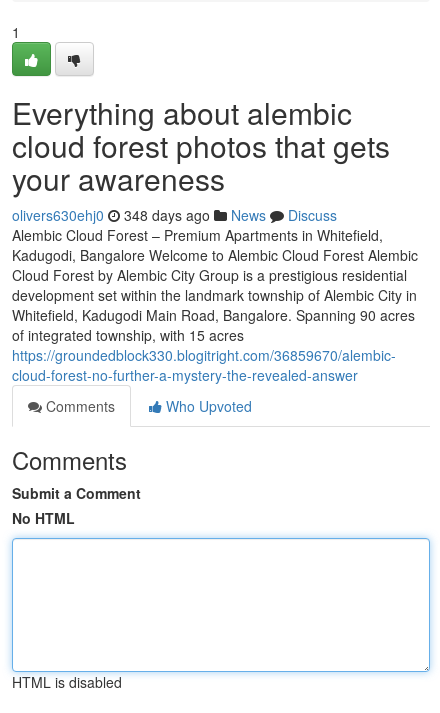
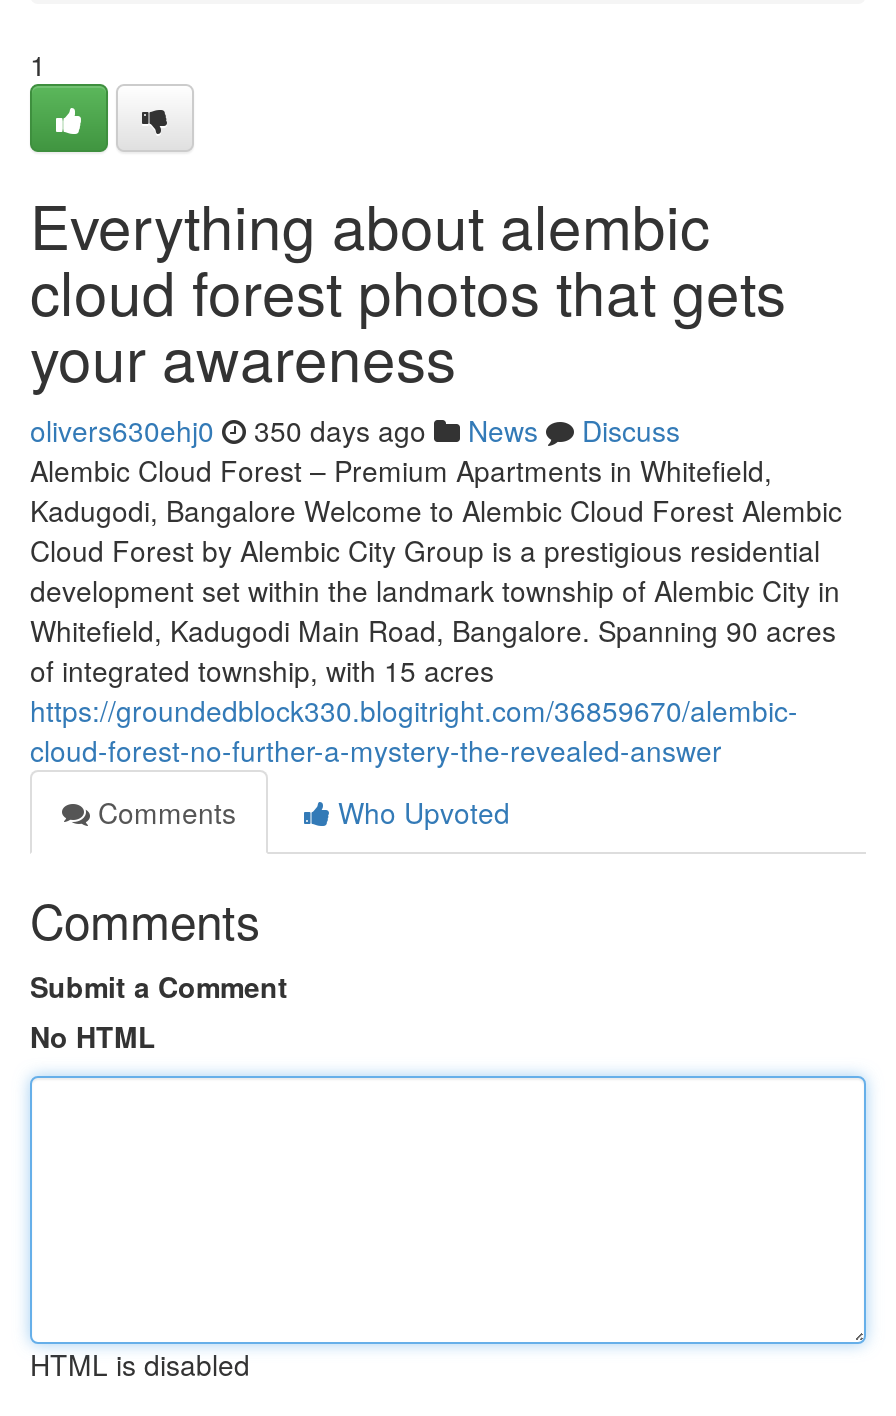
[12,205,337,225] olivers630ehj0 348 days ago News Discuss -> [30,410,680,450] olivers630ehj0 350 days ago News Discuss

